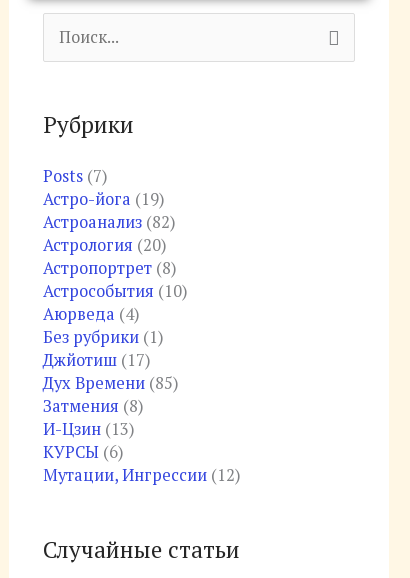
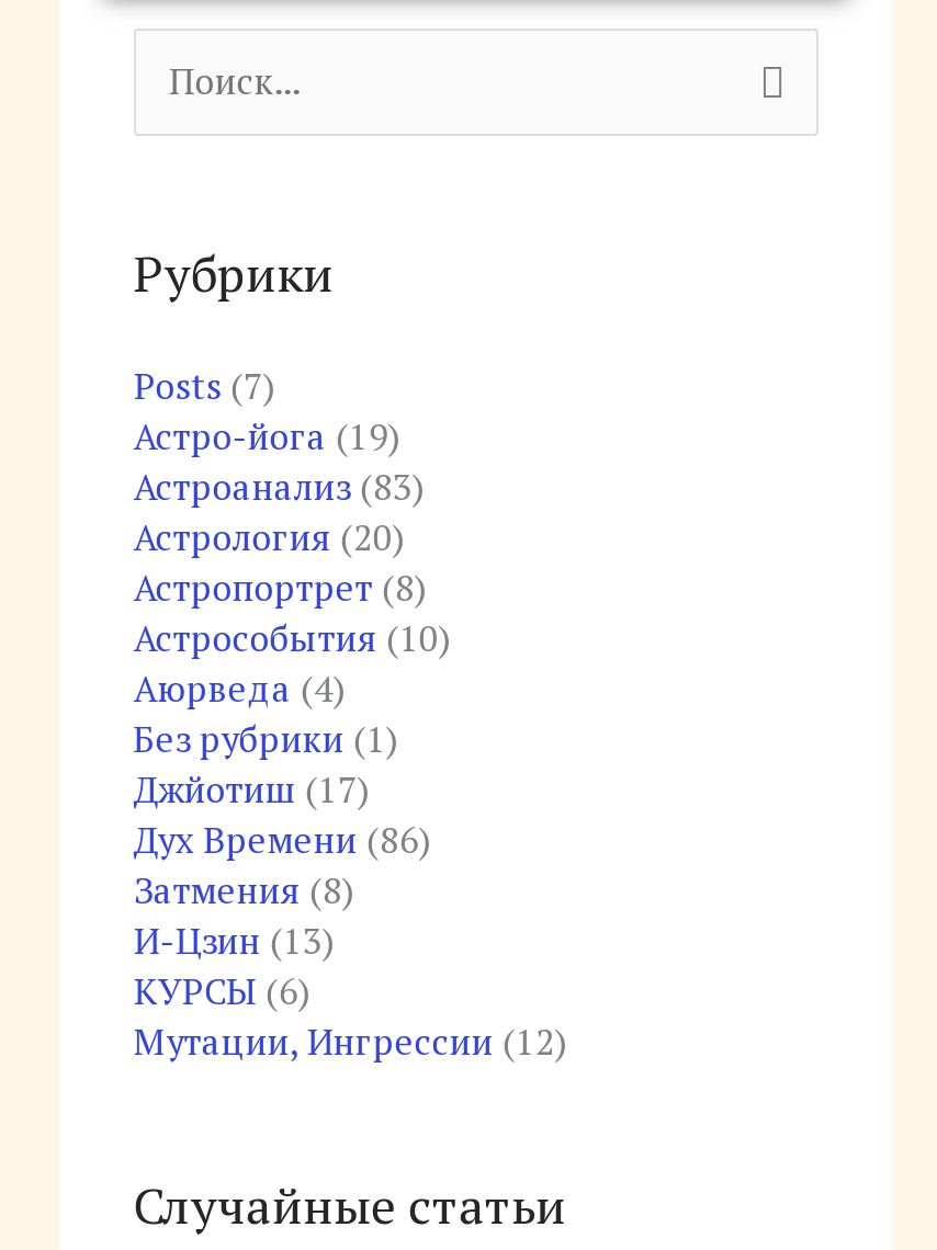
[43,211,176,233] Астроанализ (82) -> [134,463,425,511] Астроанализ (83)
[43,372,179,394] Дух Времени (85) -> [134,816,432,864] Дух Времени (86)

